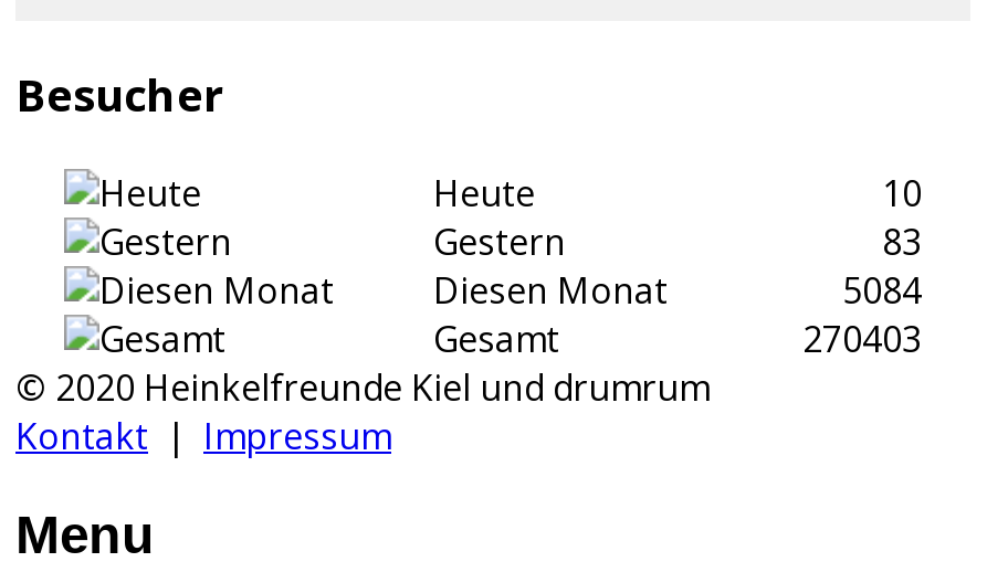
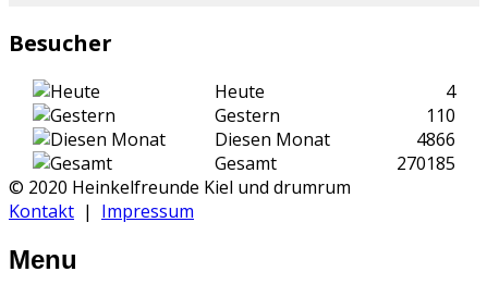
[882,169,922,218] 10 -> [446,79,455,103] 4
[882,218,922,266] 83 -> [426,103,455,127] 110
[842,266,922,315] 5084 -> [416,127,455,151] 4866
[802,315,922,363] 270403 -> [397,151,455,175] 270185

